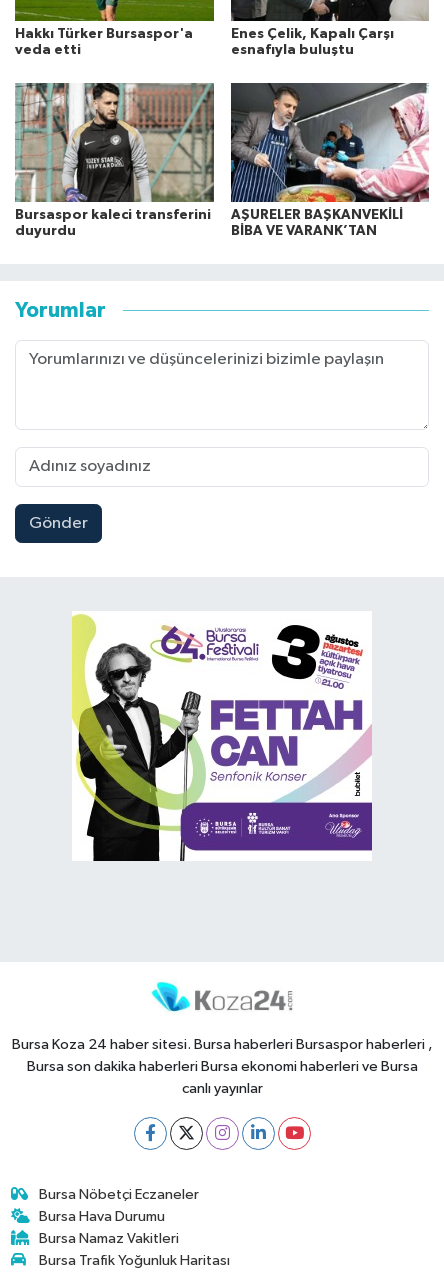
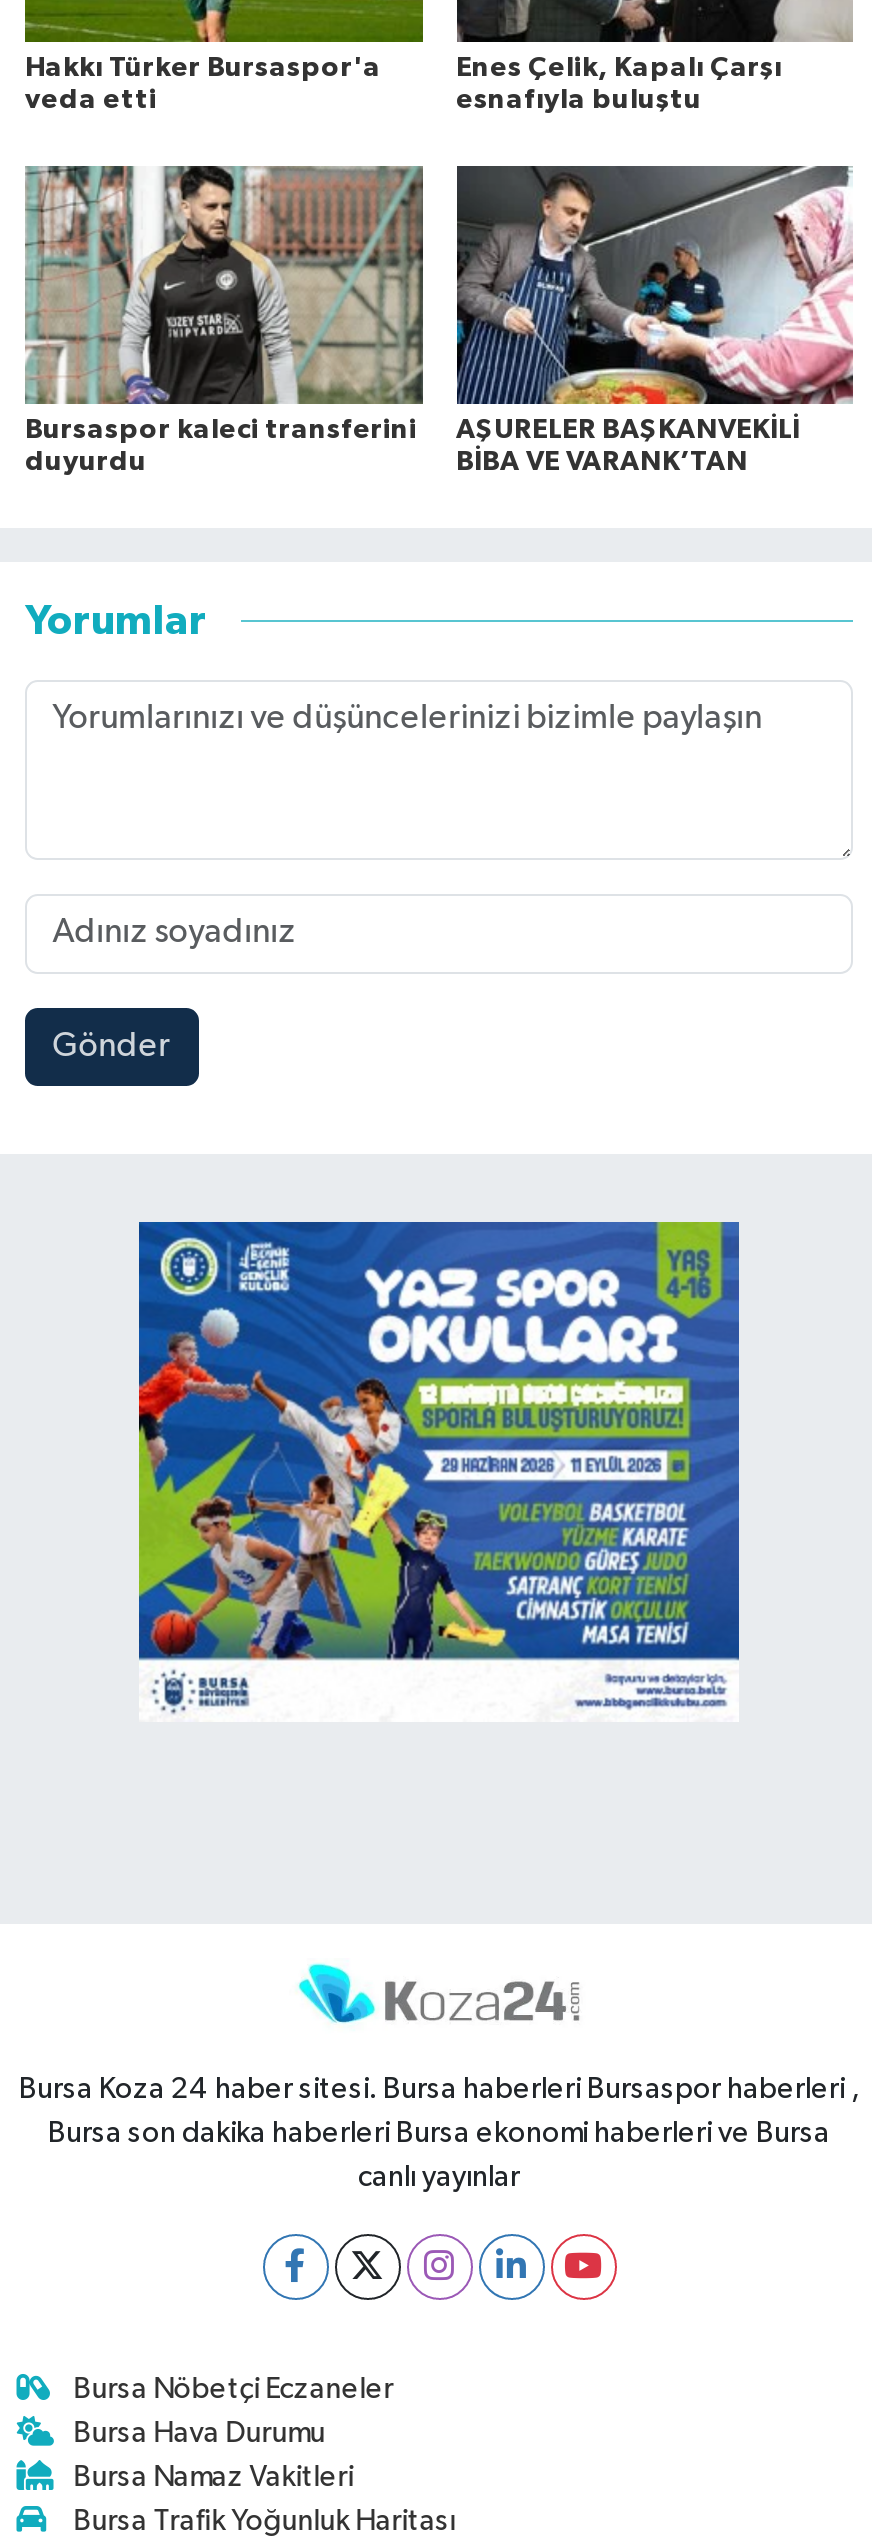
[71,611,373,862] [image] -> [137,1220,741,1722] [image]

